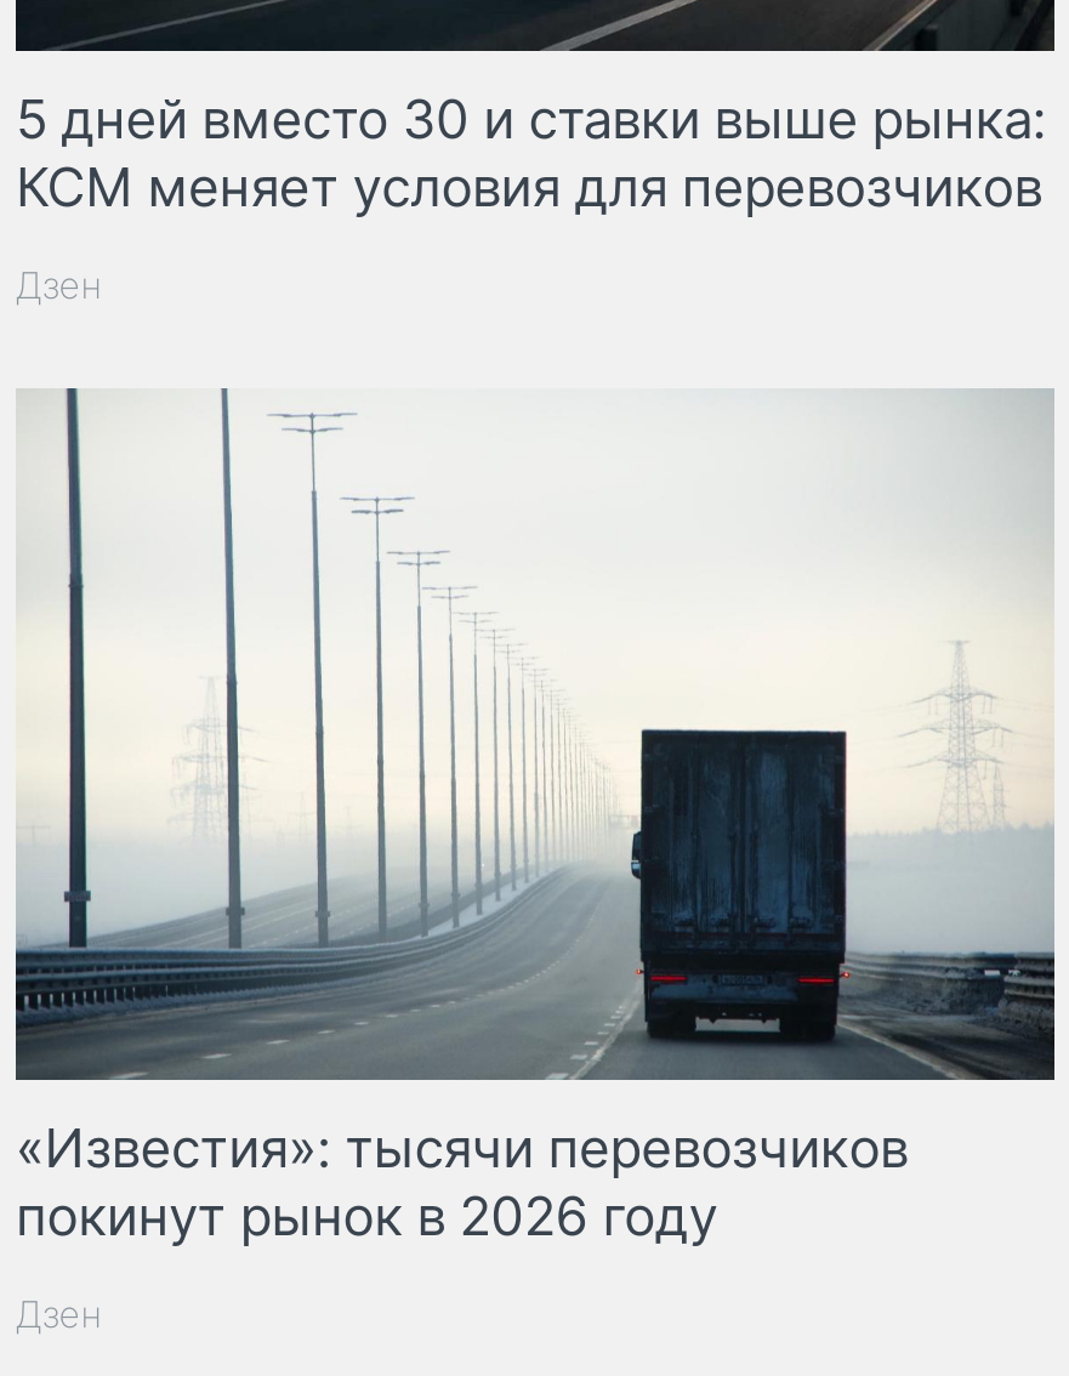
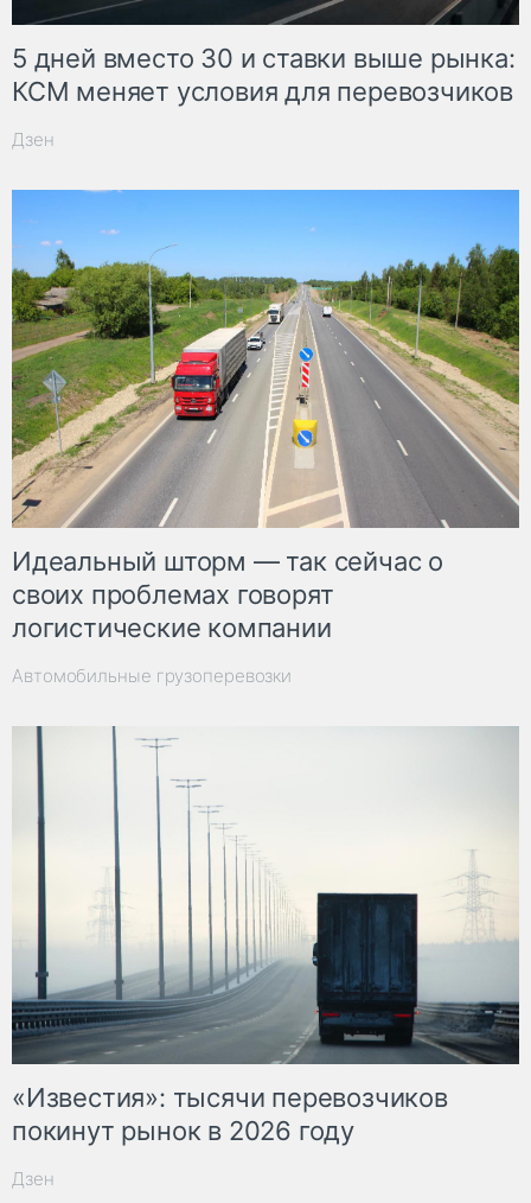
none -> [11,189,520,687] [image] | Идеальный шторм — так сейчас о | своих проблемах говорят | логистические компании | Автомобильные грузоперевозки

